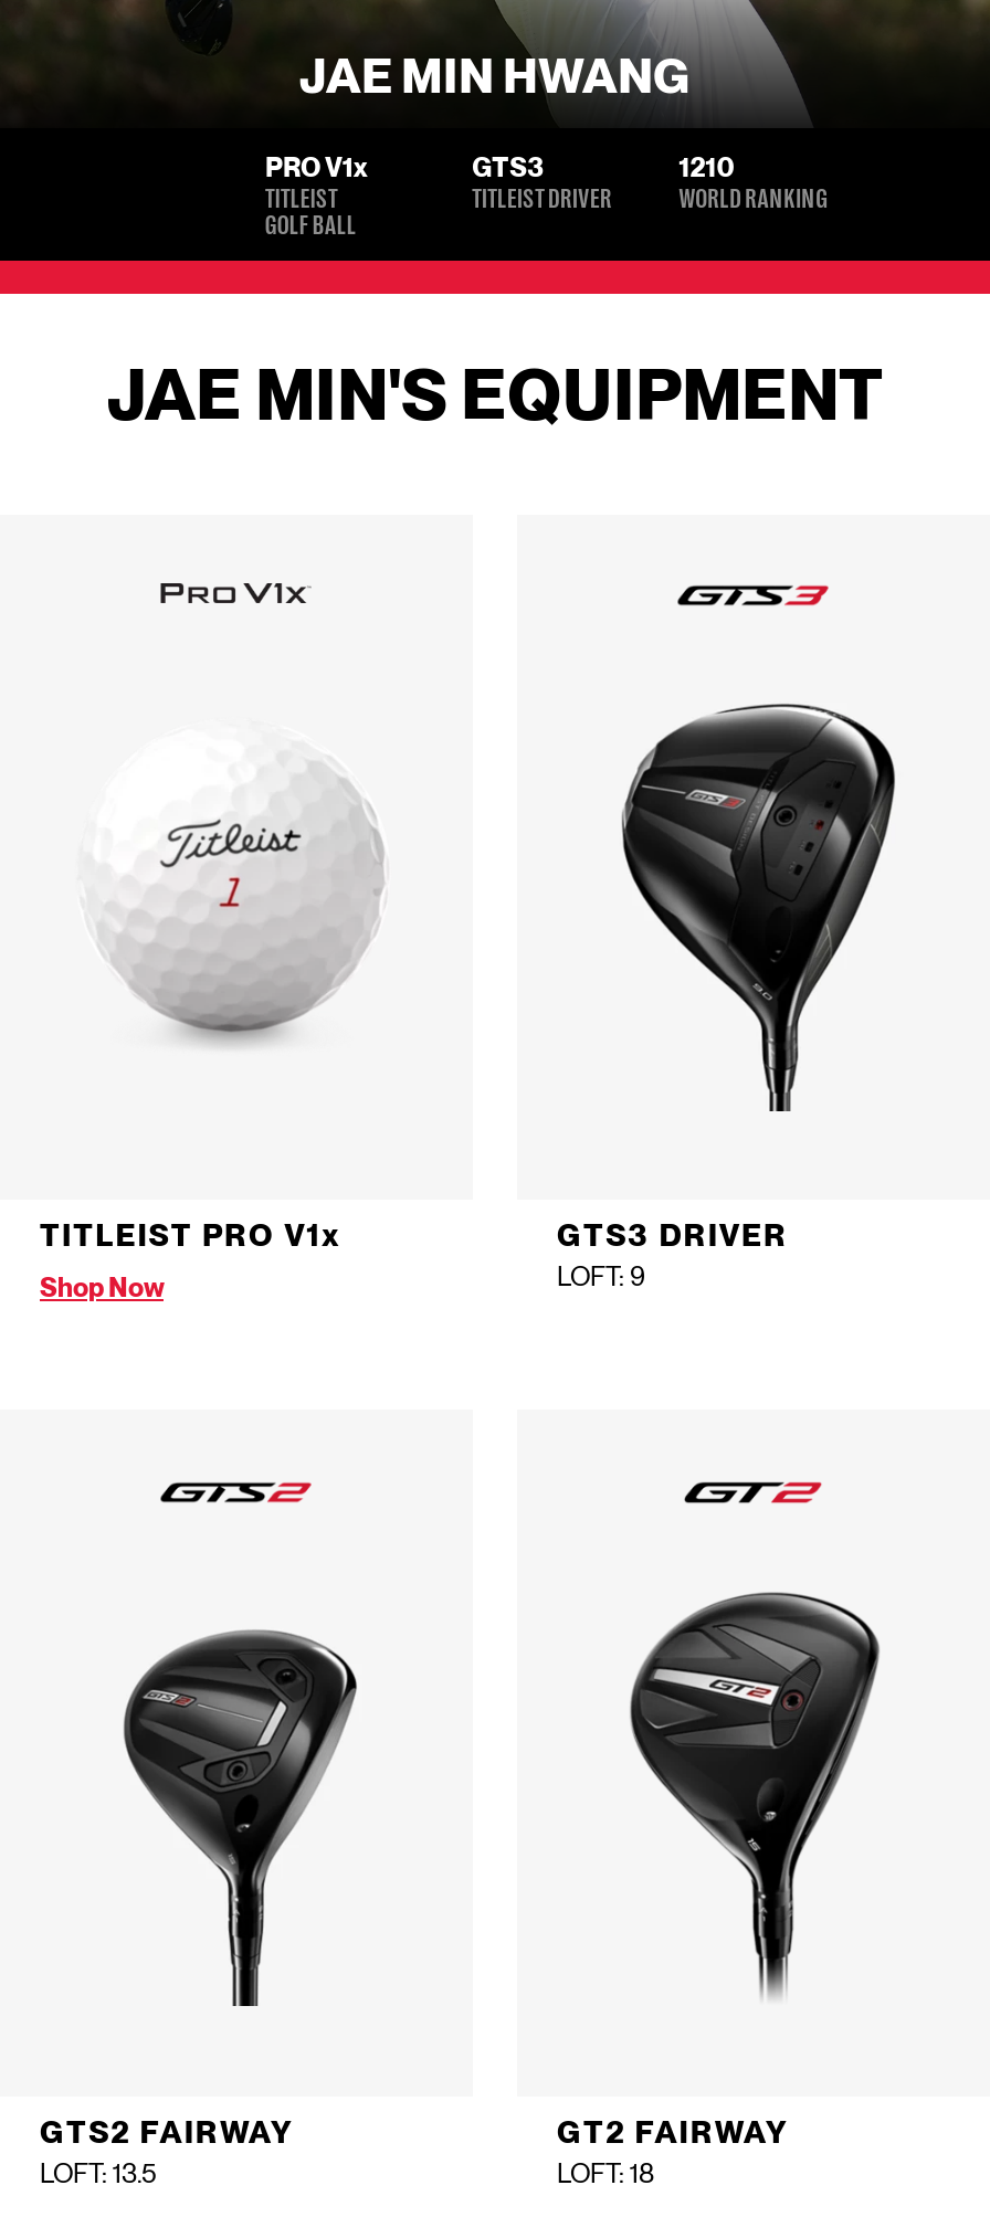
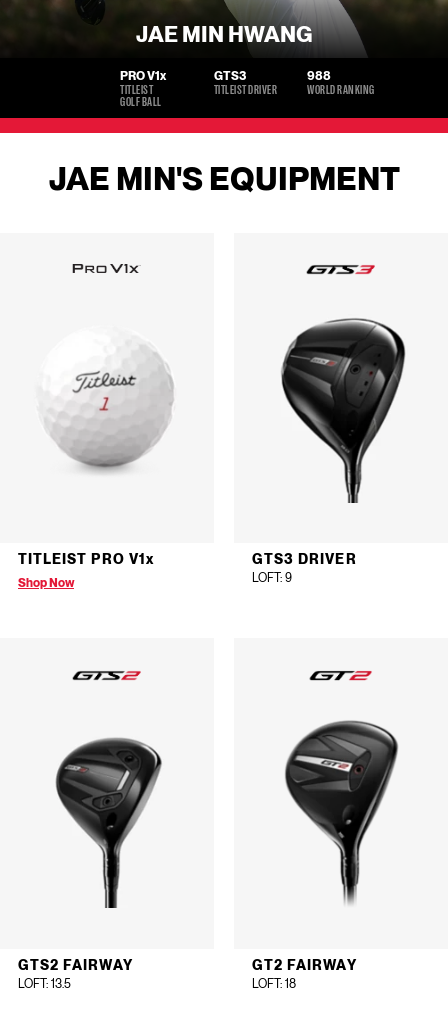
[679,157,734,181] 1210 -> [307,71,331,82] 988

